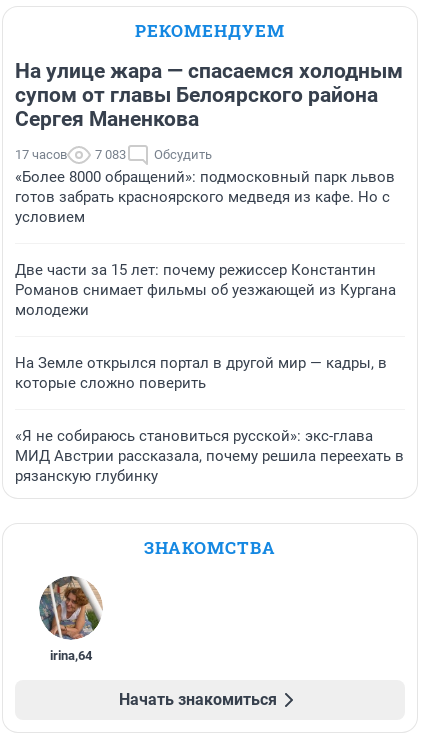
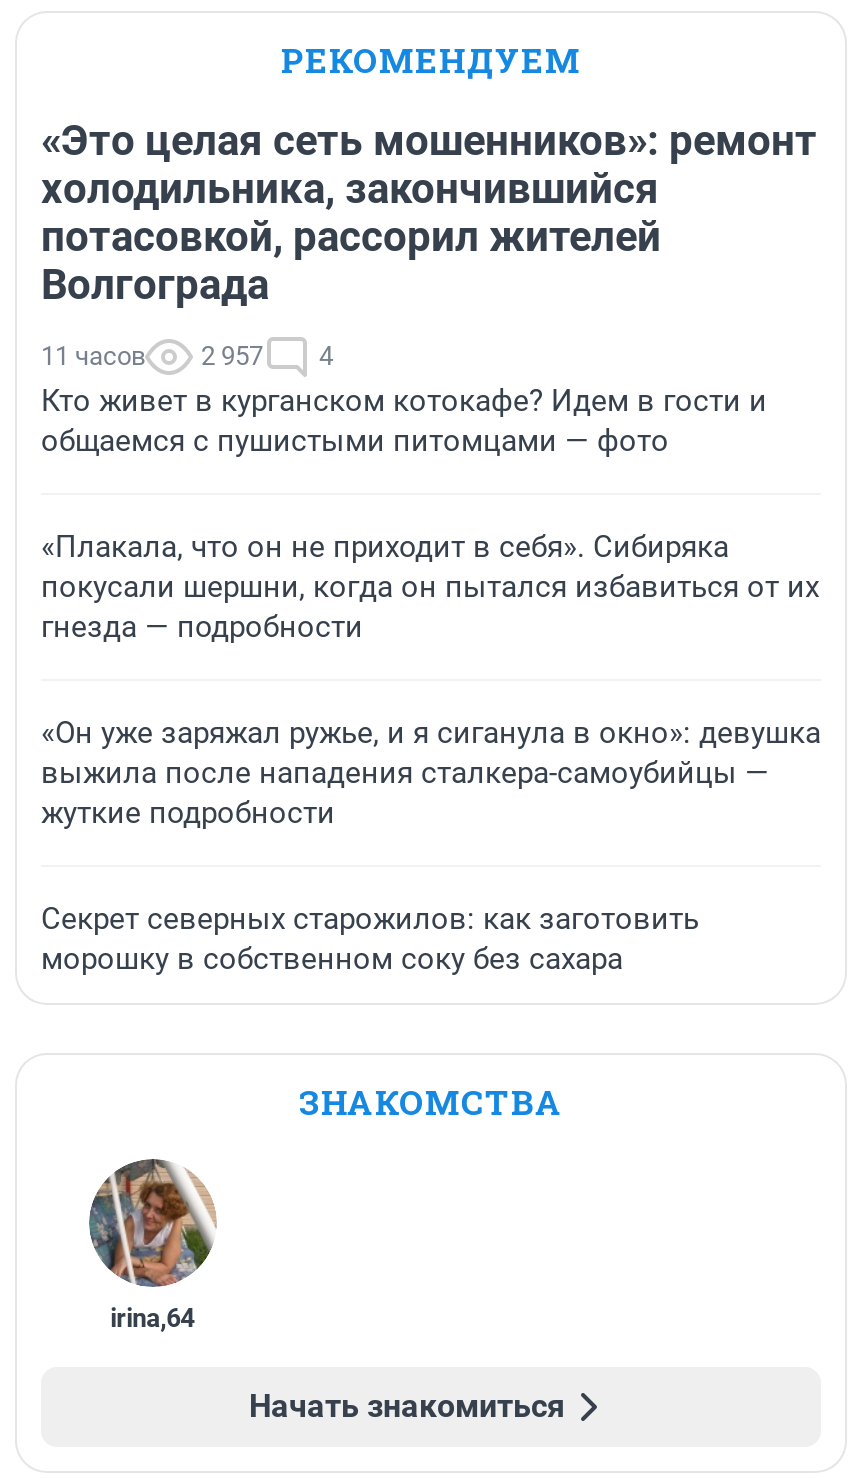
[15,59,403,131] На улице жара — спасаемся холодным | супом от главы Белоярского района | Сергея Маненкова -> [41,117,817,309] «Это целая сеть мошенников»: ремонт | холодильника, закончившийся | потасовкой, рассорил жителей | Волгограда
[15,147,395,226] 17 часов | 7 083 | Обсудить | «Более 8000 обращений»: подмосковный парк львов | готов забрать красноярского медведя из кафе. Но с | условием -> [41,341,767,459] 11 часов | 2 957 | 4 | Кто живет в курганском котокафе? Идем в гости и | общаемся с пушистыми питомцами — фото
[15,261,396,319] Две части за 15 лет: почему режиссер Константин | Романов снимает фильмы об уезжающей из Кургана | молодежи -> [41,529,819,645] «Плакала, что он не приходит в себя». Сибиряка | покусали шершни, когда он пытался избавиться от их | гнезда — подробности
[15,354,387,392] На Земле открылся портал в другой мир — кадры, в | которые сложно поверить -> [41,715,821,831] «Он уже заряжал ружье, и я сиганула в окно»: девушка | выжила после нападения сталкера-самоубийцы — | жуткие подробности
[15,427,404,485] «Я не собираюсь становиться русской»: экс-глава | МИД Австрии рассказала, почему решила переехать в | рязанскую глубинку -> [41,901,699,977] Секрет северных старожилов: как заготовить | морошку в собственном соку без сахара

